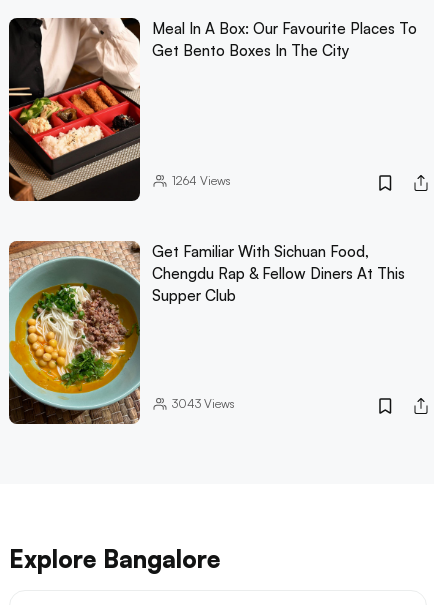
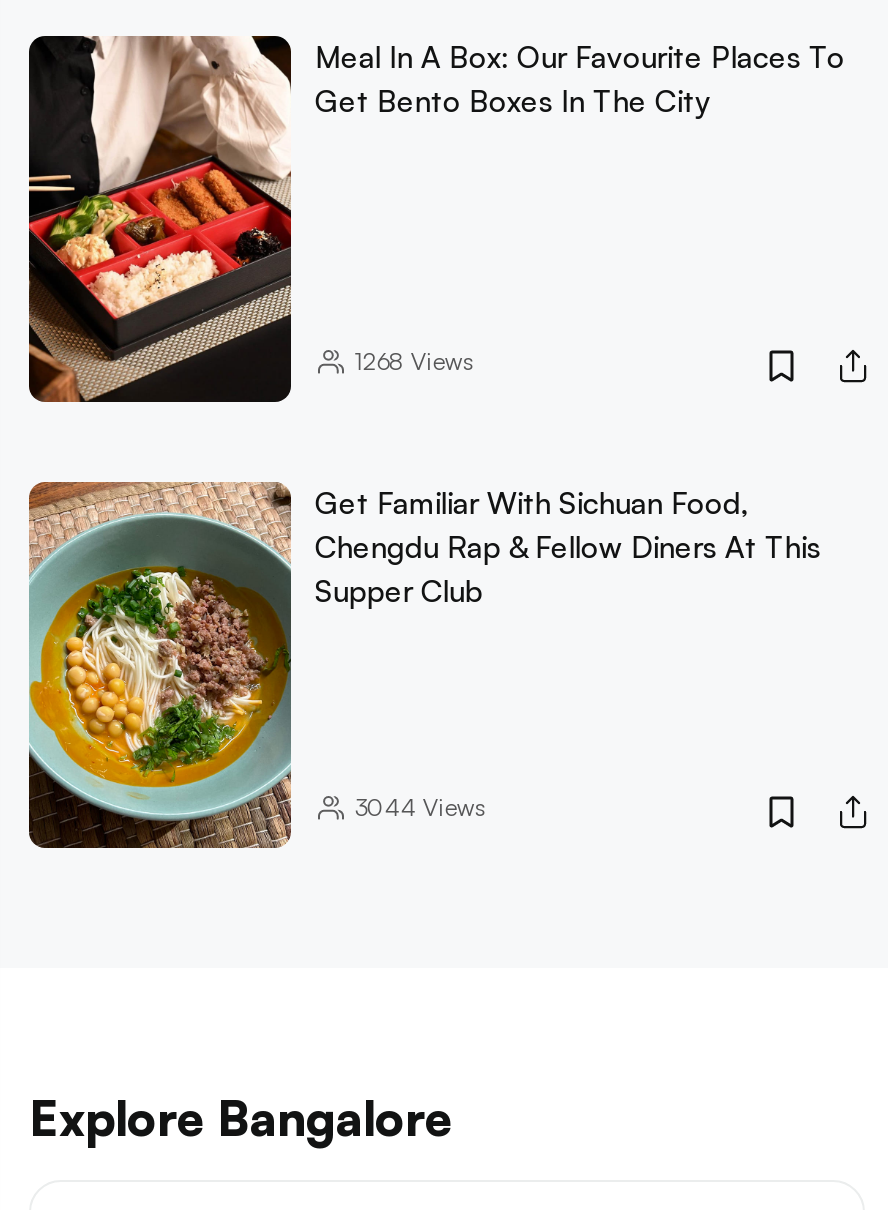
[172,173,231,188] 1264 Views -> [355,346,473,376] 1268 Views
[172,396,235,411] 3043 Views -> [355,792,485,822] 3044 Views

